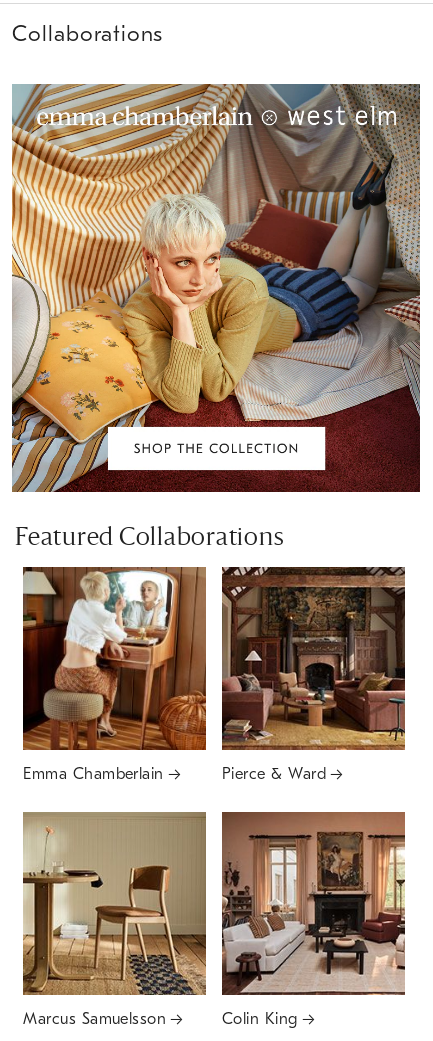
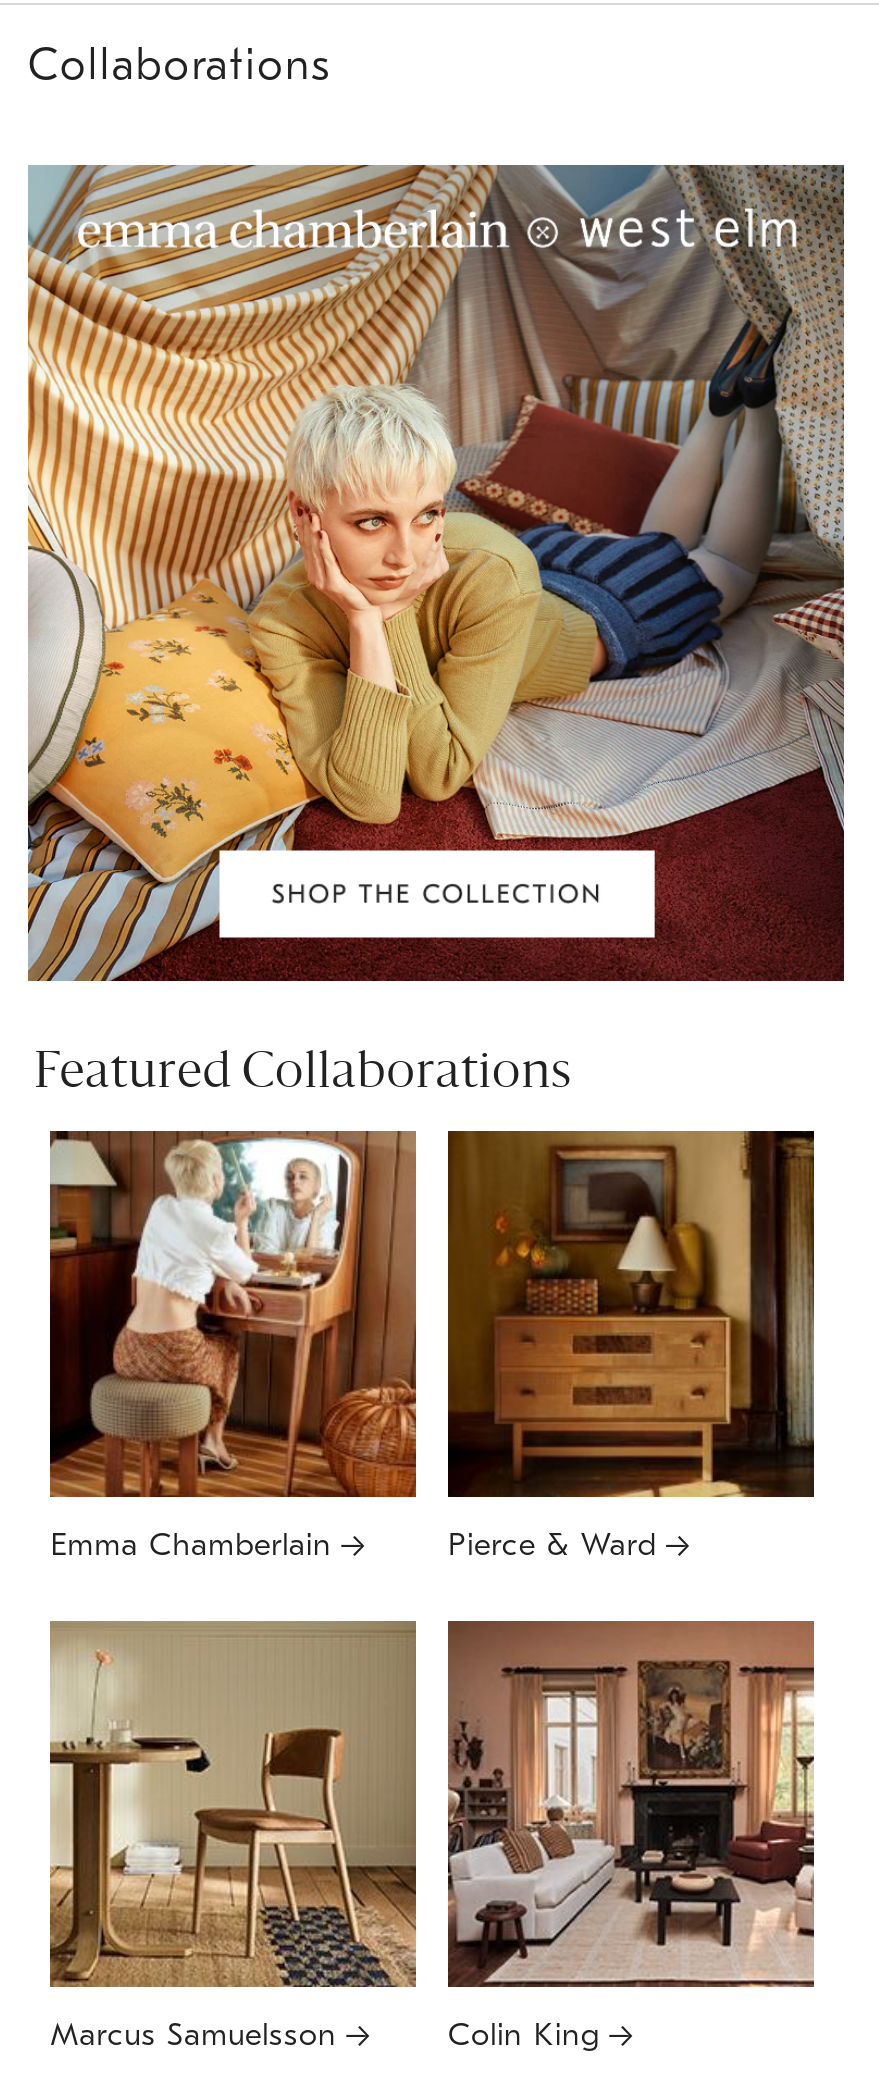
[221,566,406,751] [image] -> [448,1129,816,1499] [image]

